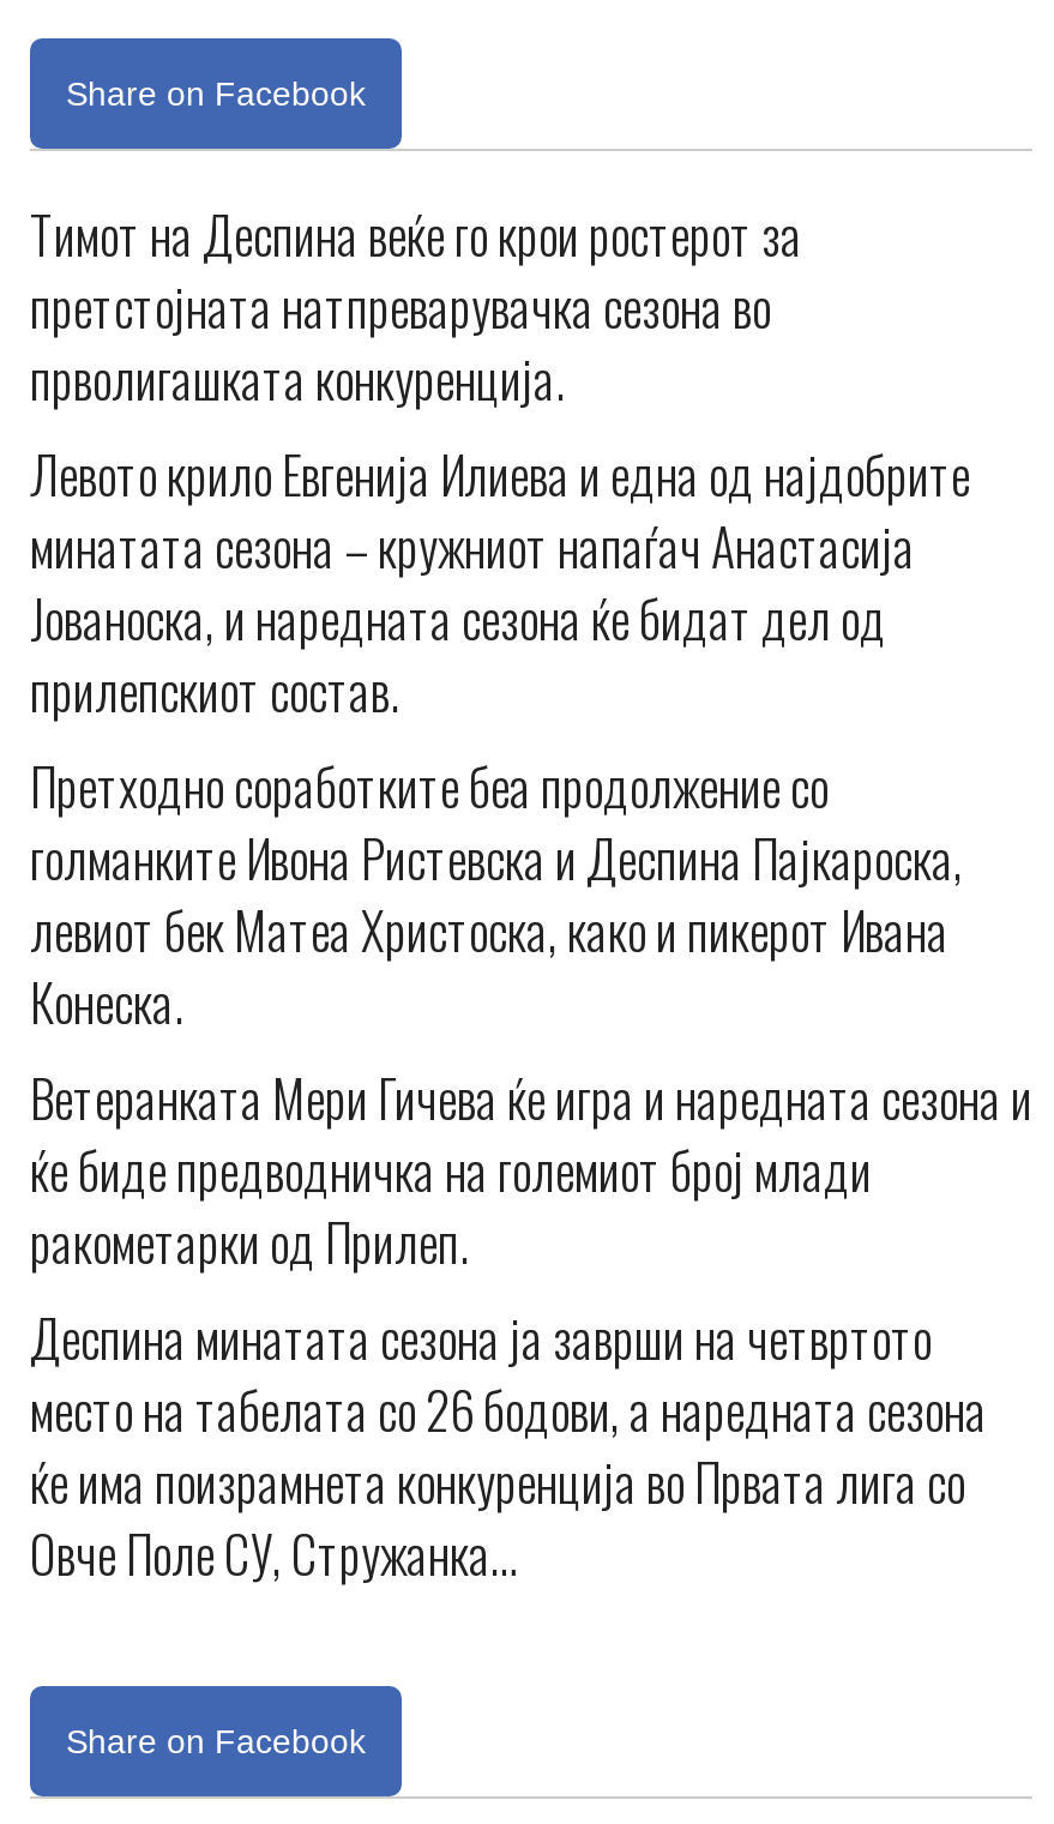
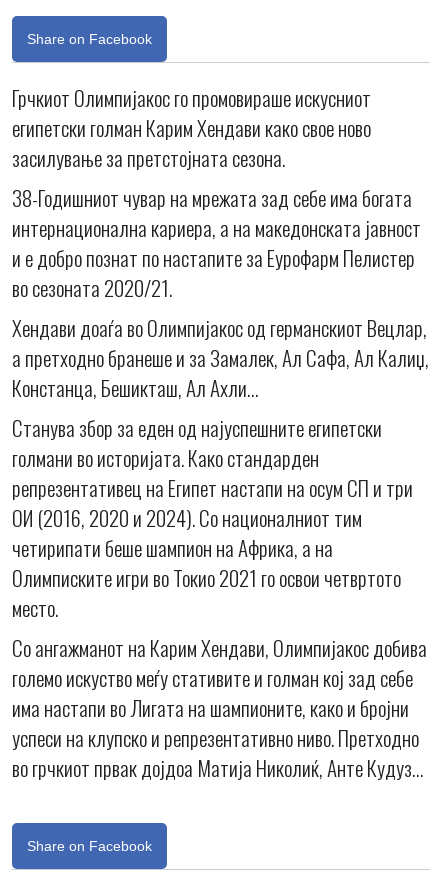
[30,198,1032,1591] Тимот на Деспина веќе го крои ростерот за | претстојната натпреварувачка сезона во | прволигашката конкуренција. | Левото крило Евгенија Илиева и една од најдобрите | минатата сезона – кружниот напаѓач Анастасија | Јованоска, и наредната сезона ќе бидат дел од | прилепскиот состав. | Претходно соработките беа продолжение со | голманките Ивона Ристевска и Деспина Пајкароска, | левиот бек Матеа Христоска, како и пикерот Ивана | Конеска. | Ветеранката Мери Гичева ќе игра и наредната сезона и | ќе биде предводничка на големиот број млади | ракометарки од Прилеп. | Деспина минатата сезона ја заврши на четвртото | место на табелата со 26 бодови, а наредната сезона | ќе има поизрамнета конкуренција во Првата лига со | Овче Поле СУ, Стружанка… -> [12,82,429,783] Грчкиот Олимпијакос го промовираше искусниот | египетски голман Карим Хендави како свое ново | засилување за претстојната сезона. | 38-Годишниот чувар на мрежата зад себе има богата | интернационална кариера, а на македонската јавност | и е добро познат по настапите за Еурофарм Пелистер | во сезоната 2020/21. | Хендави доаѓа во Олимпијакос од германскиот Вецлар, | а претходно бранеше и за Замалек, Ал Сафа, Ал Калиџ, | Констанца, Бешикташ, Ал Ахли… | Станува збор за еден од најуспешните египетски | голмани во историјата. Како стандарден | репрезентативец на Египет настапи на осум СП и три | ОИ (2016, 2020 и 2024). Со националниот тим | четирипати беше шампион на Африка, а на | Олимписките игри во Токио 2021 го освои четвртото | место. | Со ангажманот на Карим Хендави, Олимпијакос добива | големо искуство меѓу стативите и голман кој зад себе | има настапи во Лигата на шампионите, како и бројни | успеси на клупско и репрезентативно ниво. Претходно | во грчкиот првак дојдоа Матија Николиќ, Анте Кудуз…

